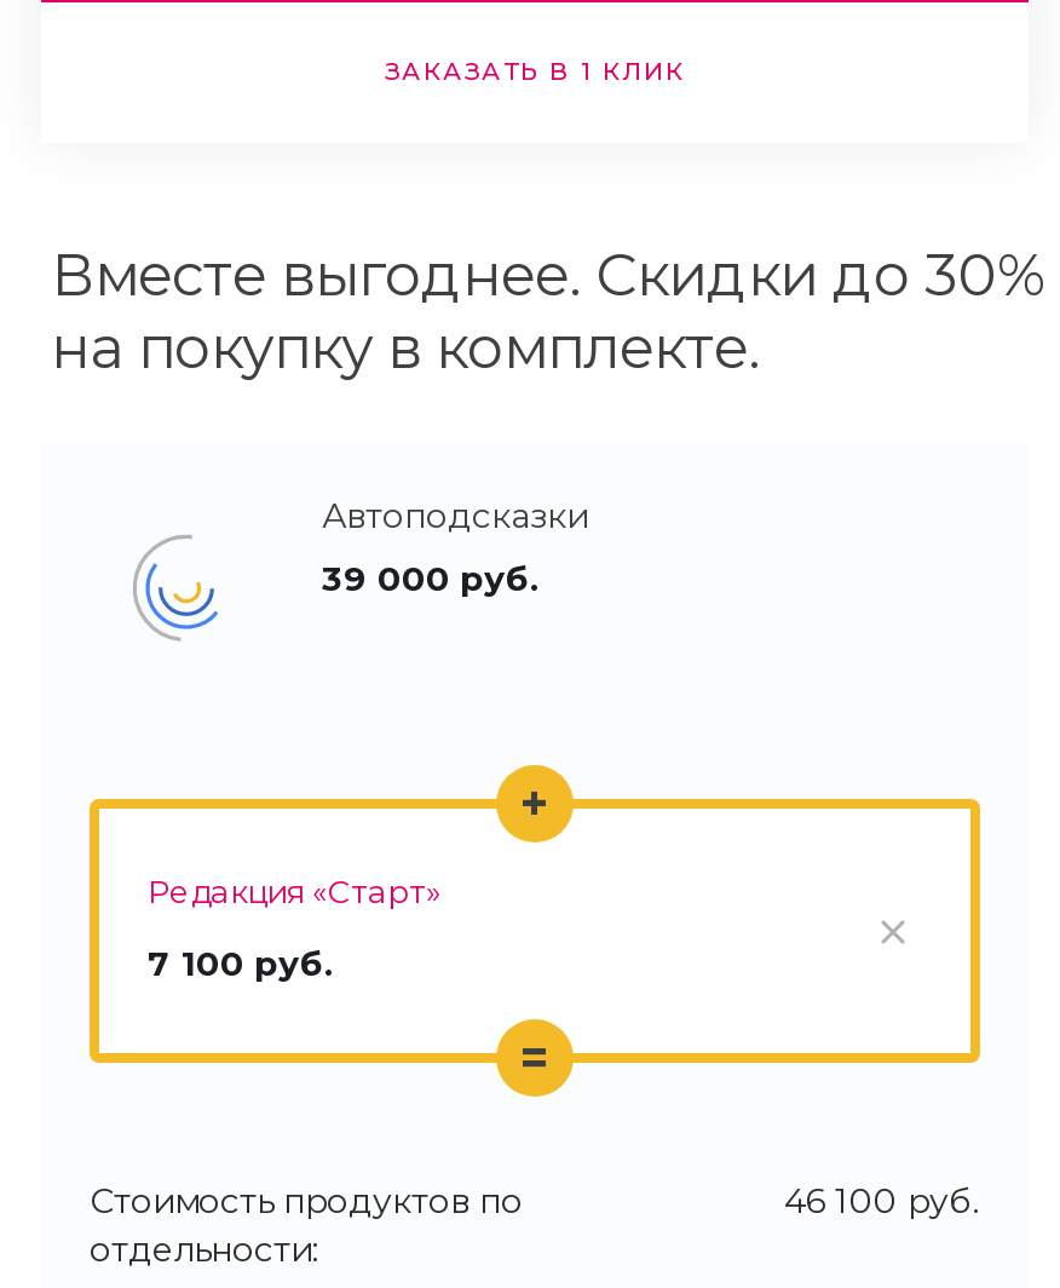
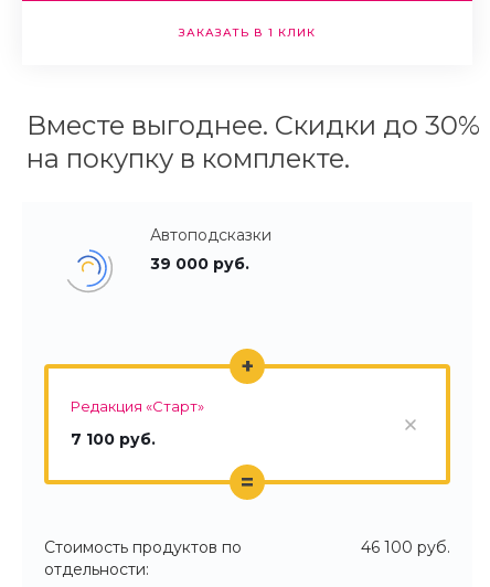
[131,533,240,642] [image] -> [64,244,114,293] [image]

